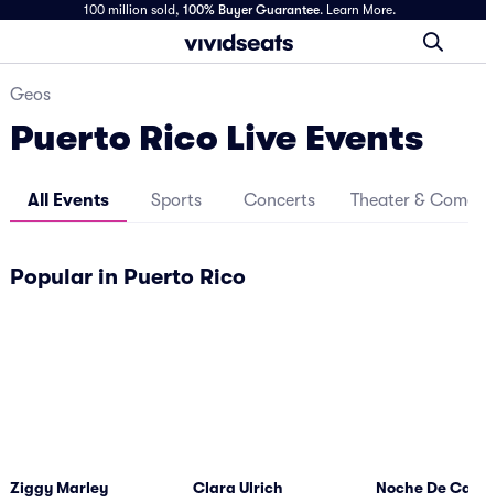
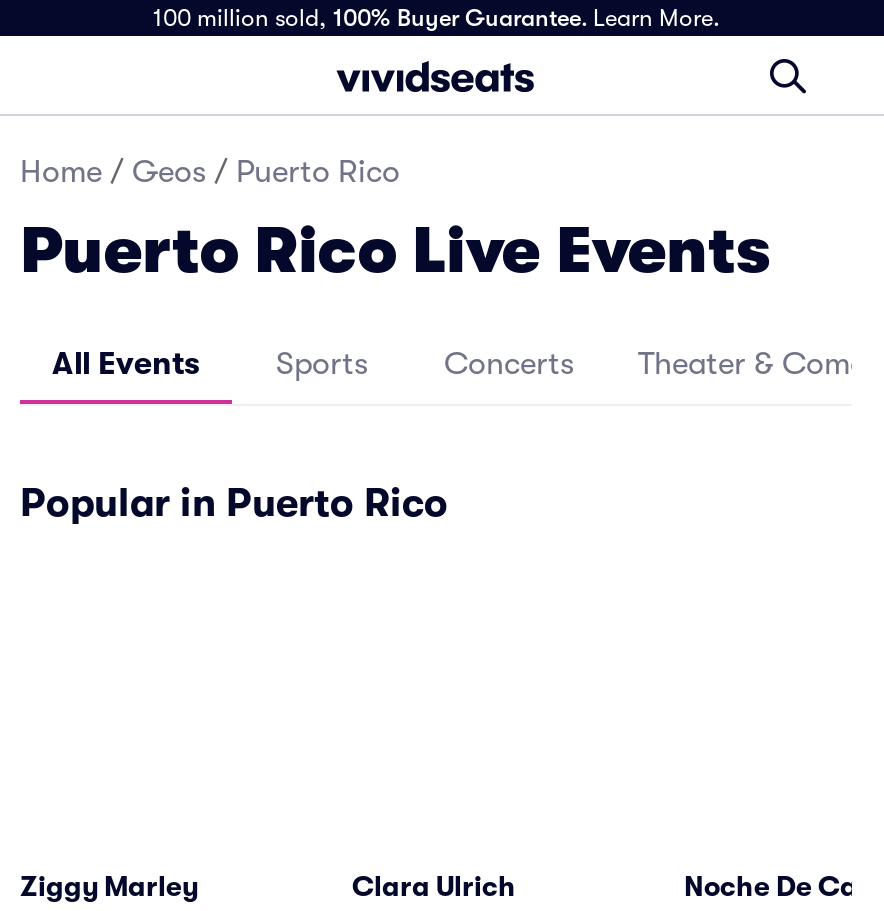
[10,85,51,105] Geos -> [20,154,400,190] Home / Geos / Puerto Rico

